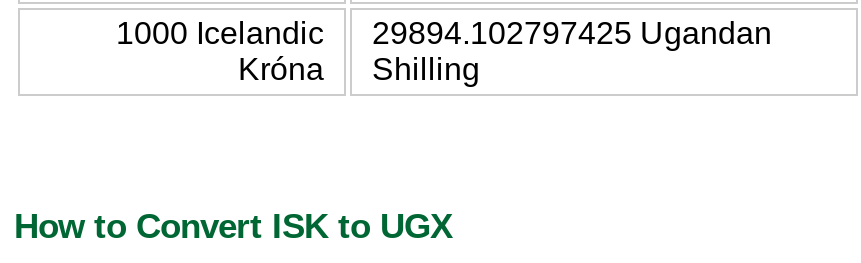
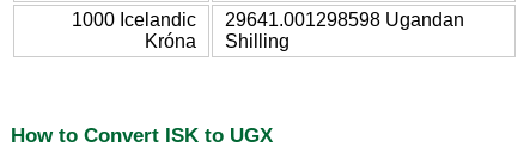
[116,15,772,49] 1000 Icelandic 29894.102797425 Ugandan -> [72,9,464,30] 1000 Icelandic 29641.001298598 Ugandan

